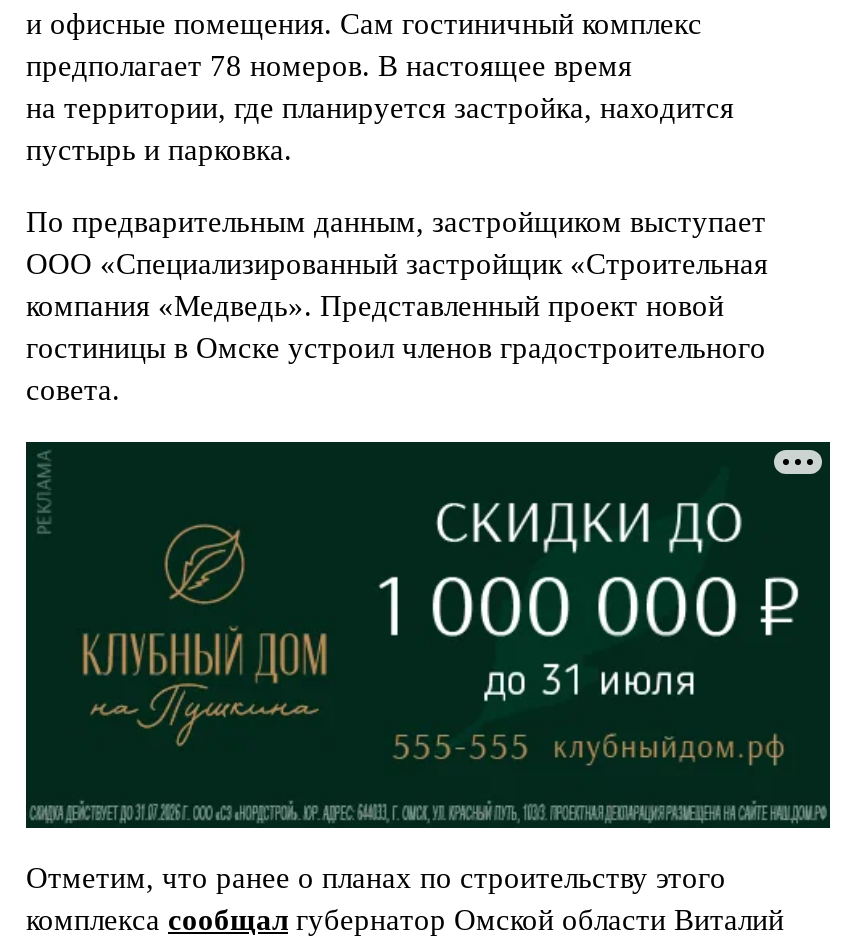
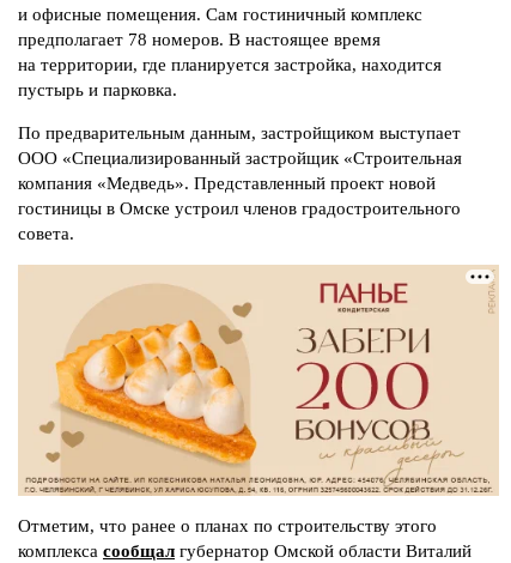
[24,440,832,830] [image] -> [18,265,499,496] [image]

